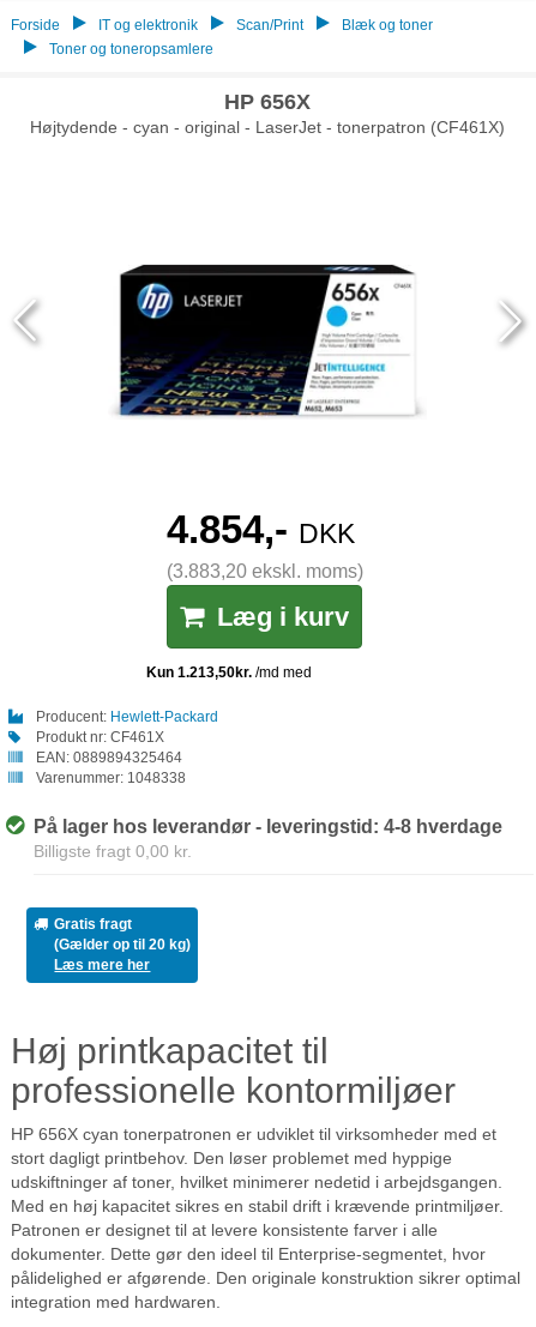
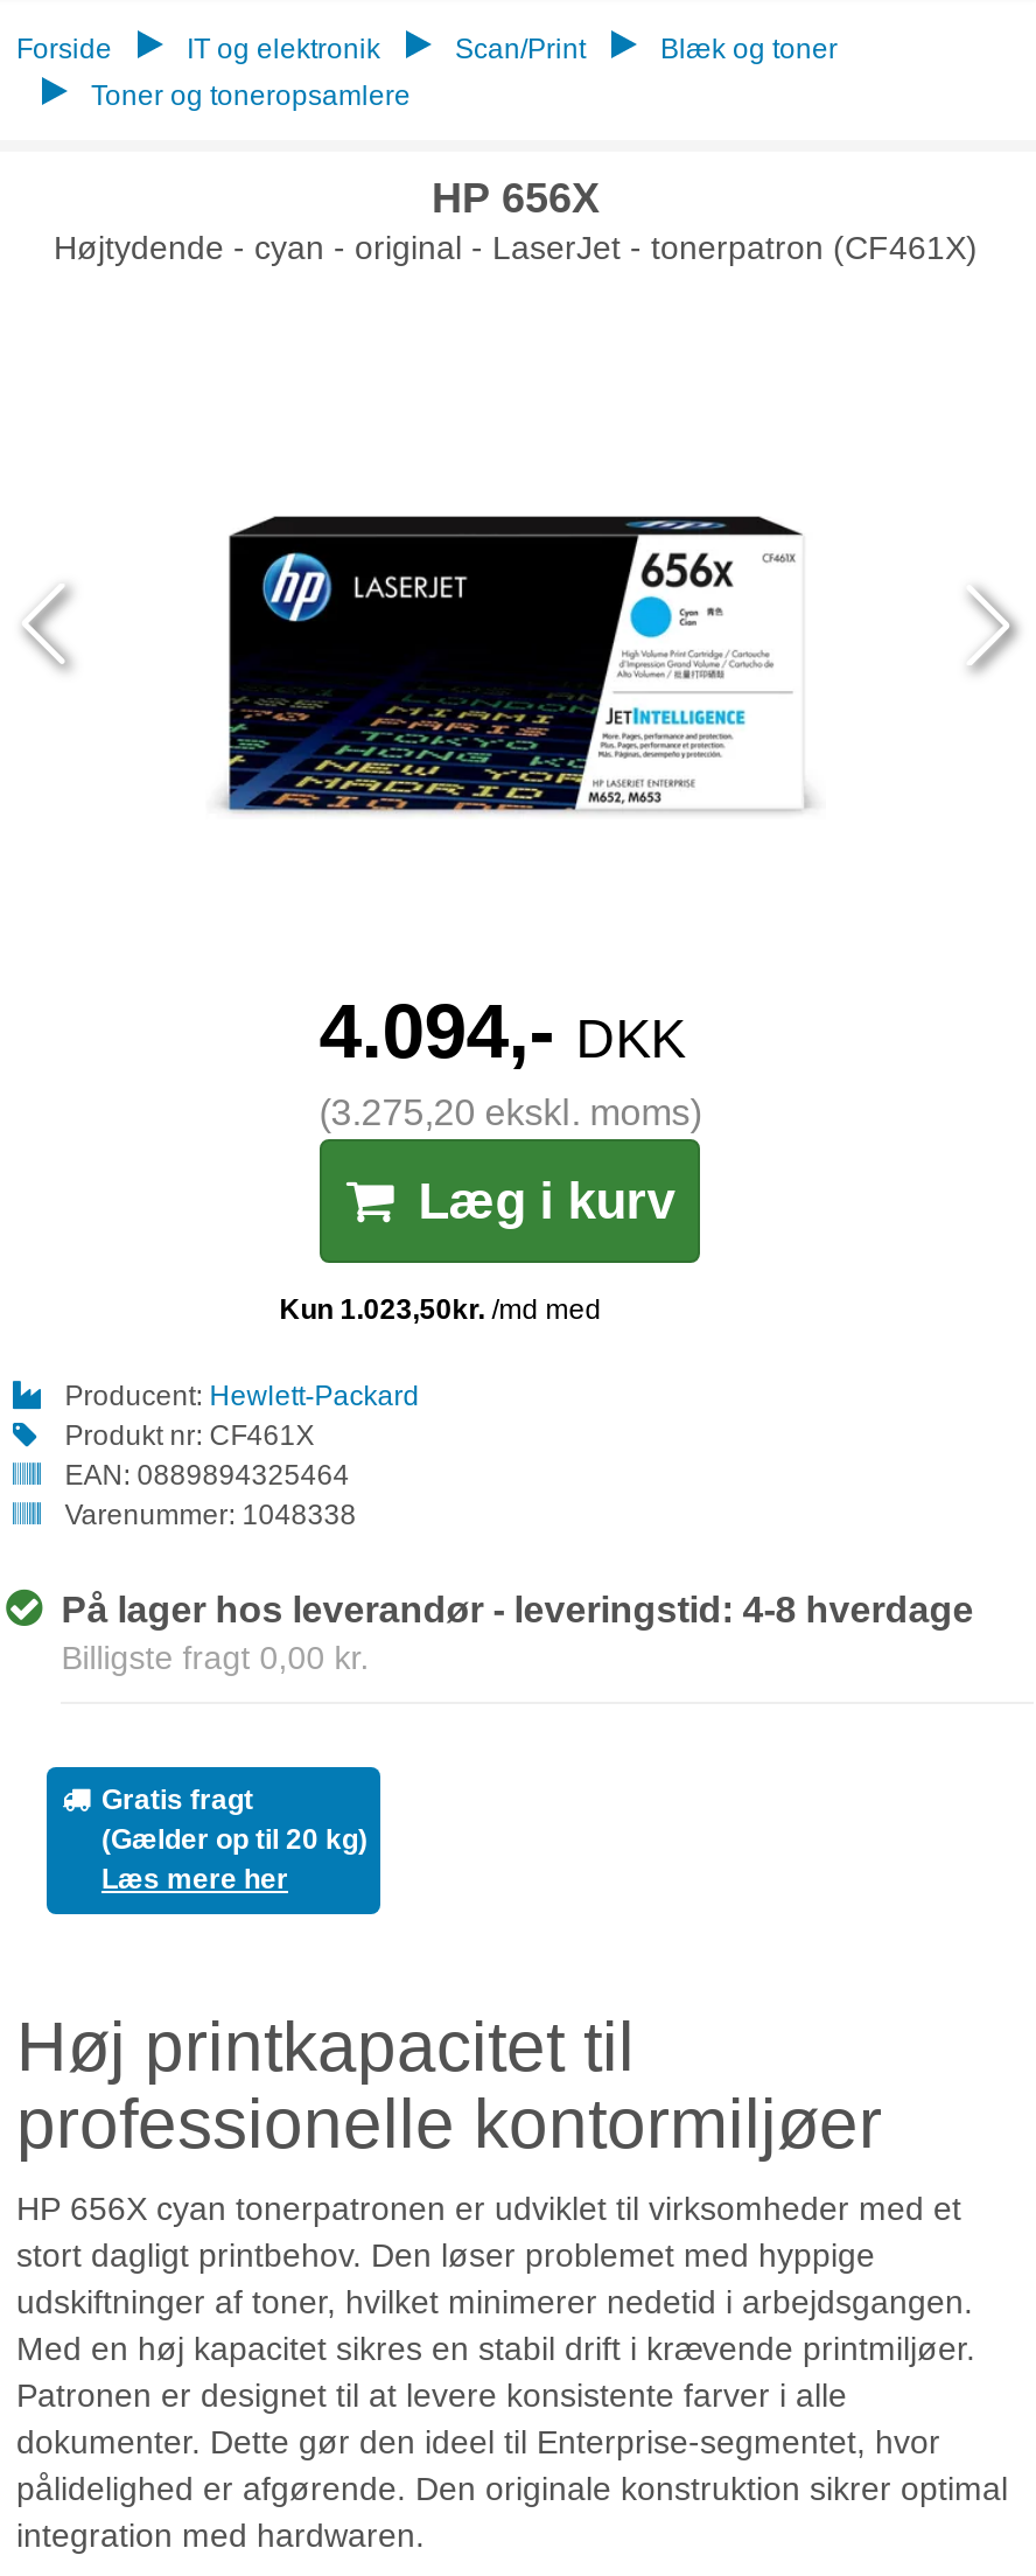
[166,507,355,552] 4.854,- DKK -> [319,988,686,1074] 4.094,- DKK
[166,560,363,582] (3.883,20 ekskl. moms) -> [319,1091,702,1133] (3.275,20 ekskl. moms)

